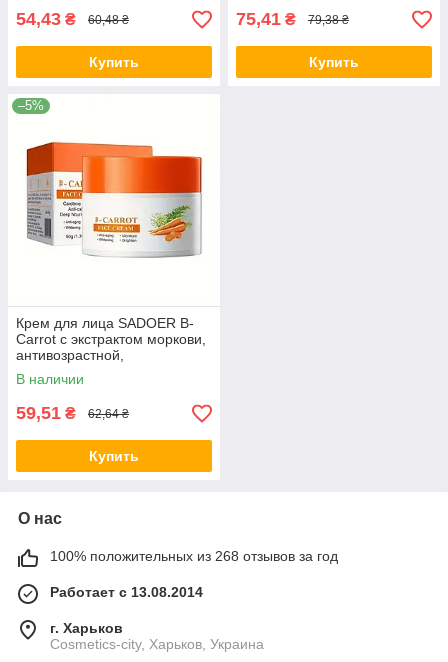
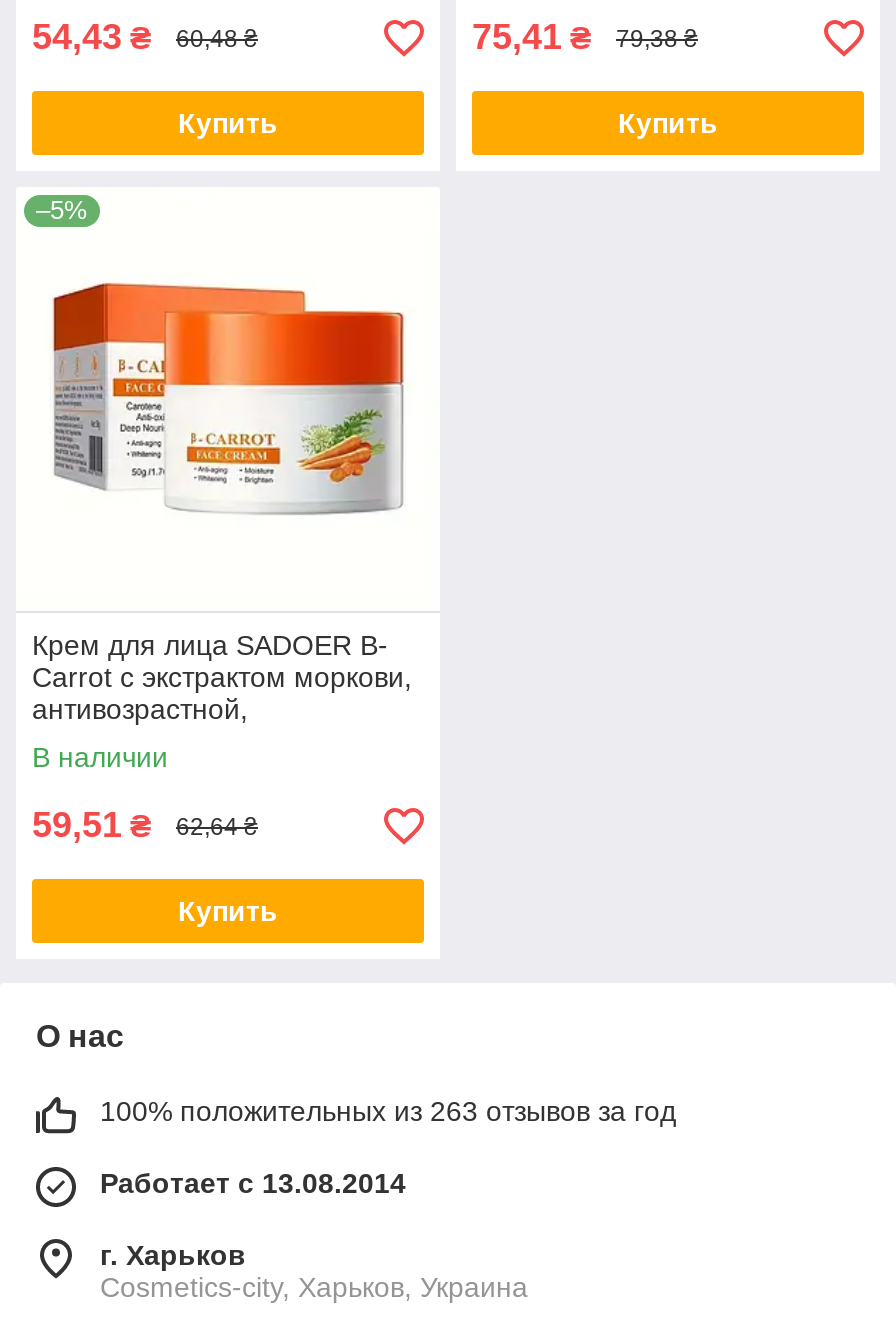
[50,548,338,564] 100% положительных из 268 отзывов за год -> [100,1096,676,1128] 100% положительных из 263 отзывов за год

